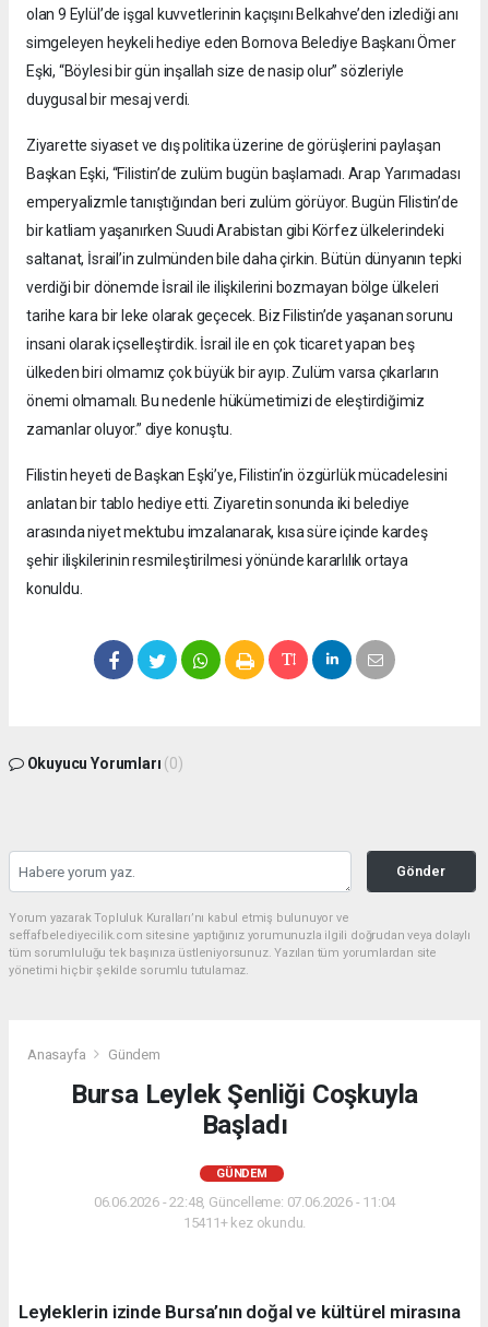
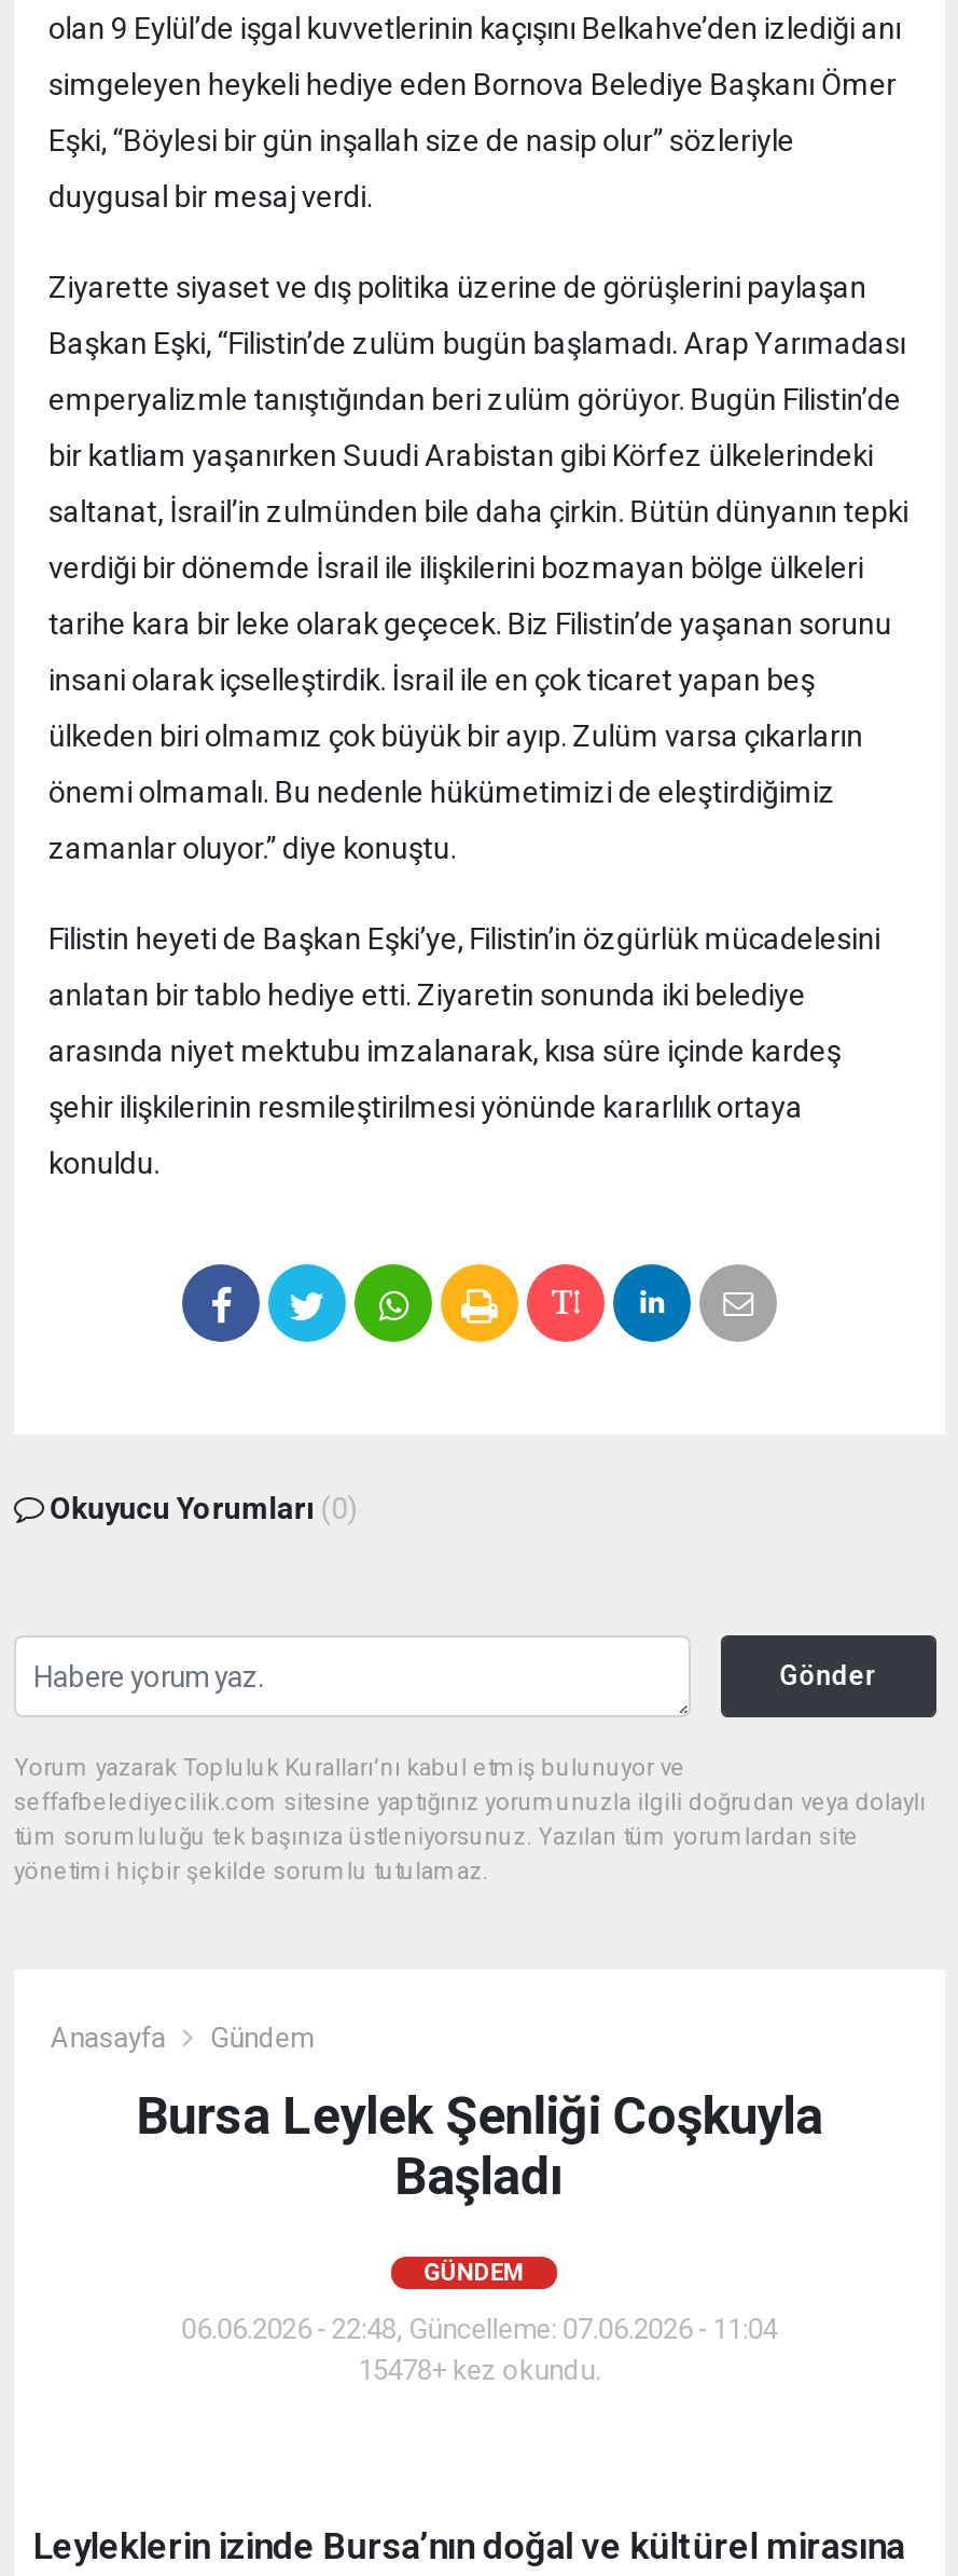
[183,1214,306,1231] 15411+ kez okundu. -> [358,2354,601,2386] 15478+ kez okundu.

